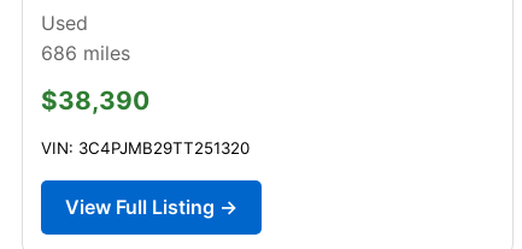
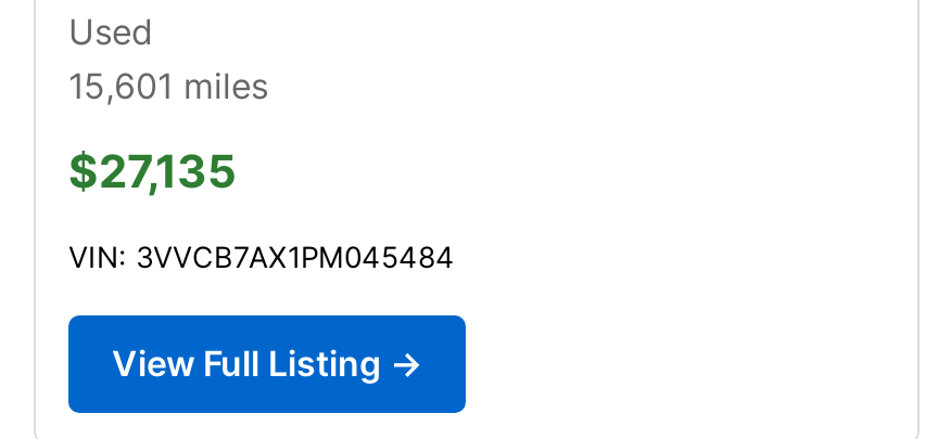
[41,41,130,65] 686 miles -> [68,64,268,107] 15,601 miles
[41,85,149,115] $38,390 -> [68,144,236,198] $27,135
[41,138,250,157] VIN: 3C4PJMB29TT251320 -> [68,239,455,274] VIN: 3VVCB7AX1PM045484

